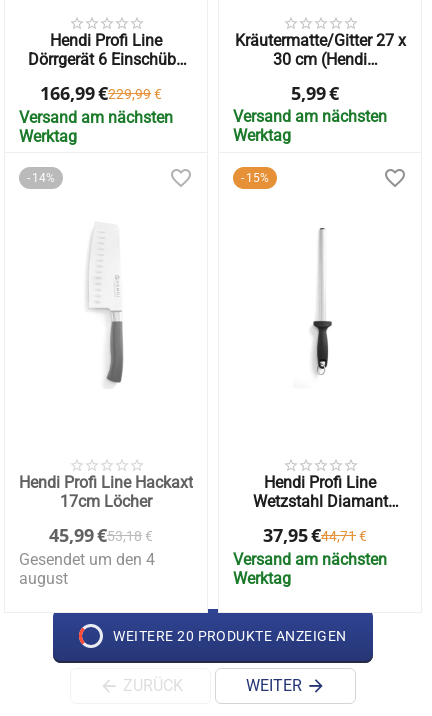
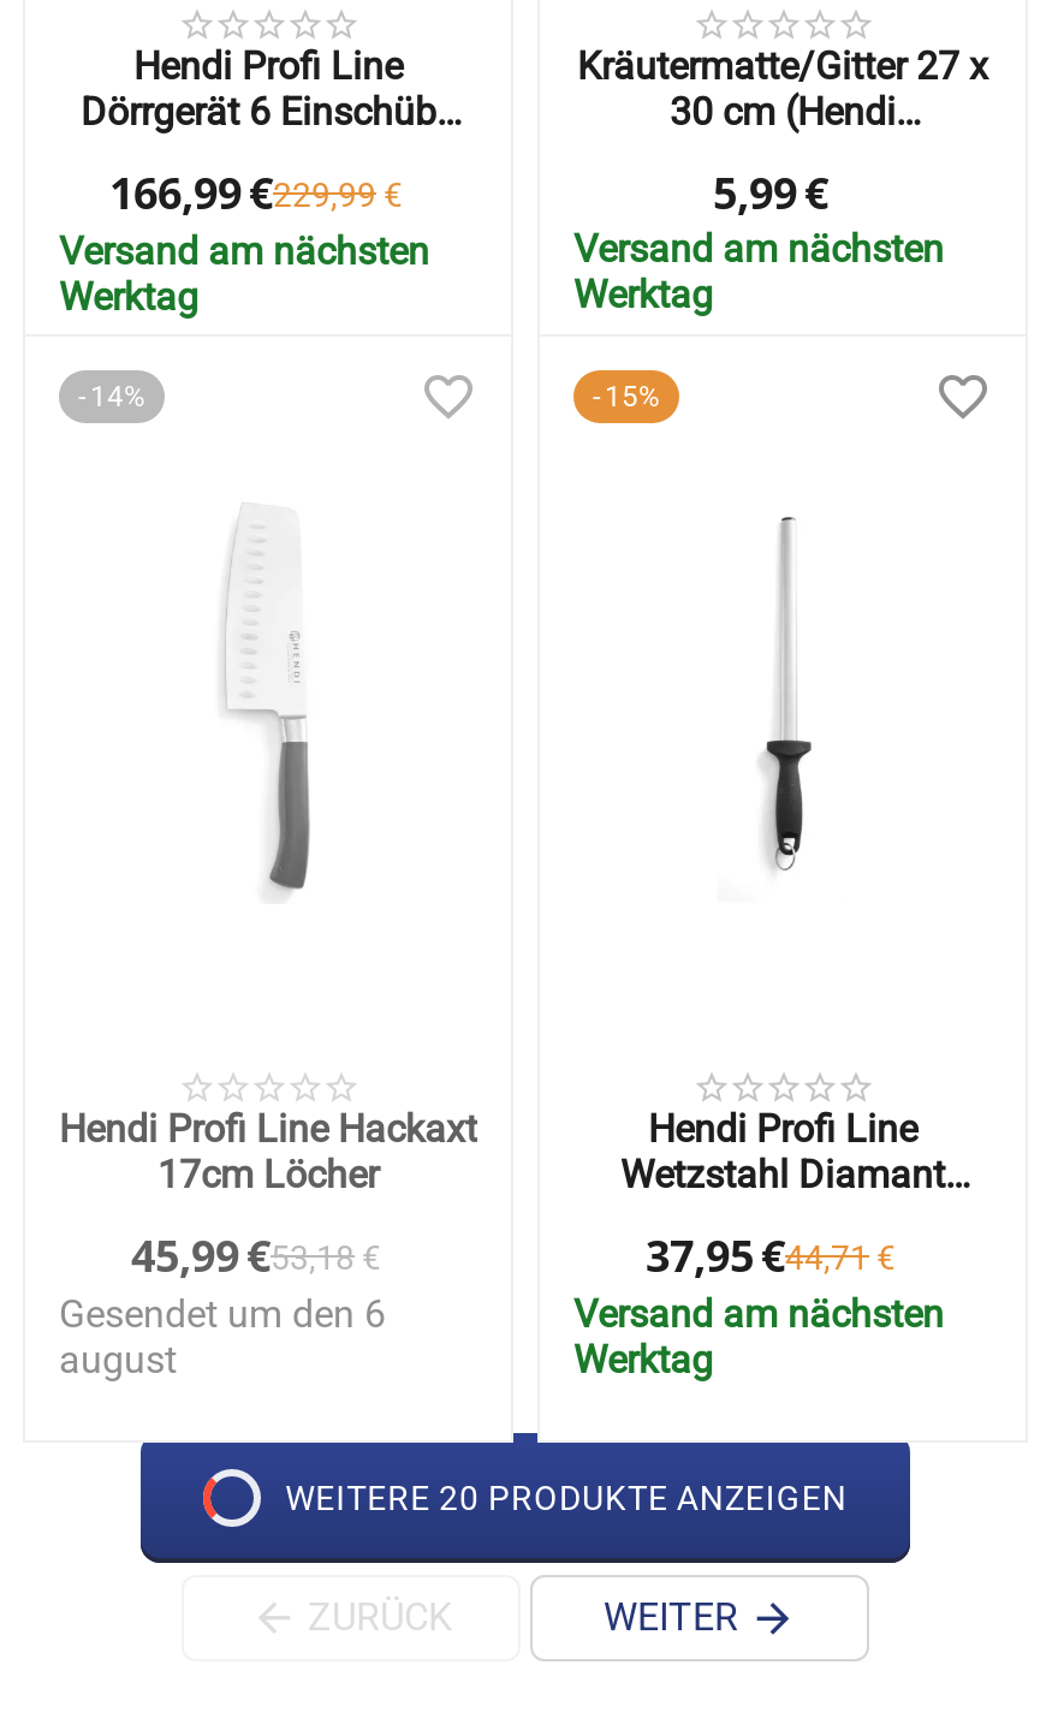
[19,550,155,569] Gesendet um den 4 -> [59,1291,386,1337] Gesendet um den 6

